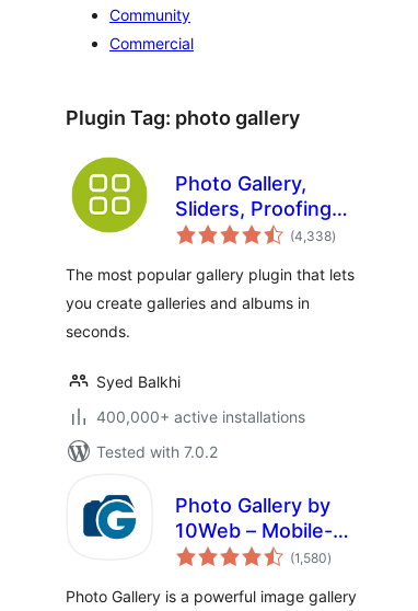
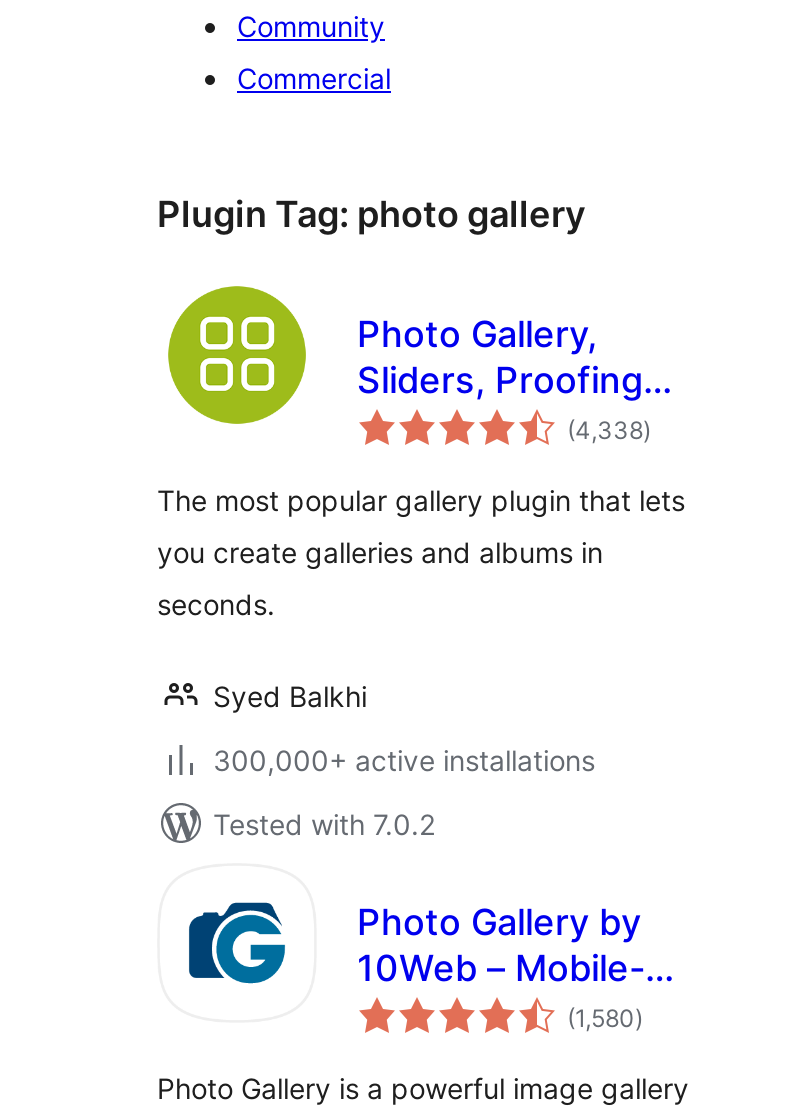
[96,407,305,426] 400,000+ active installations -> [213,743,595,777] 300,000+ active installations

